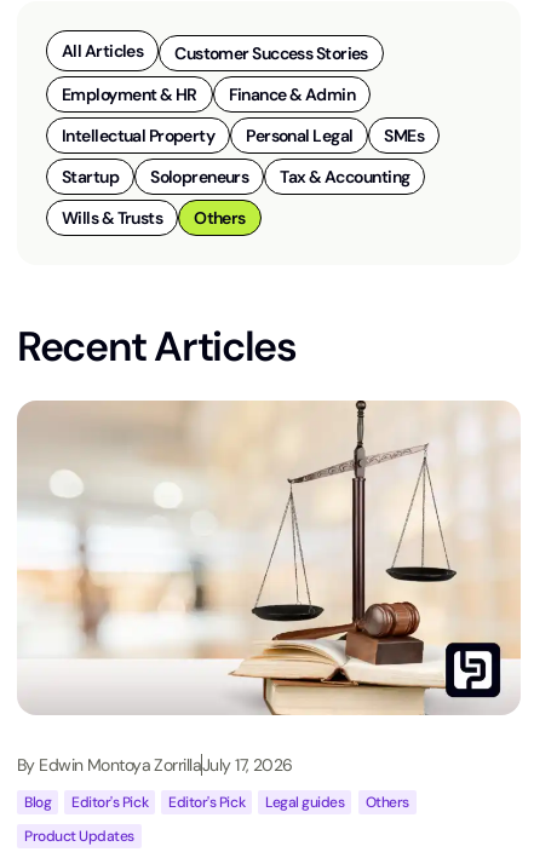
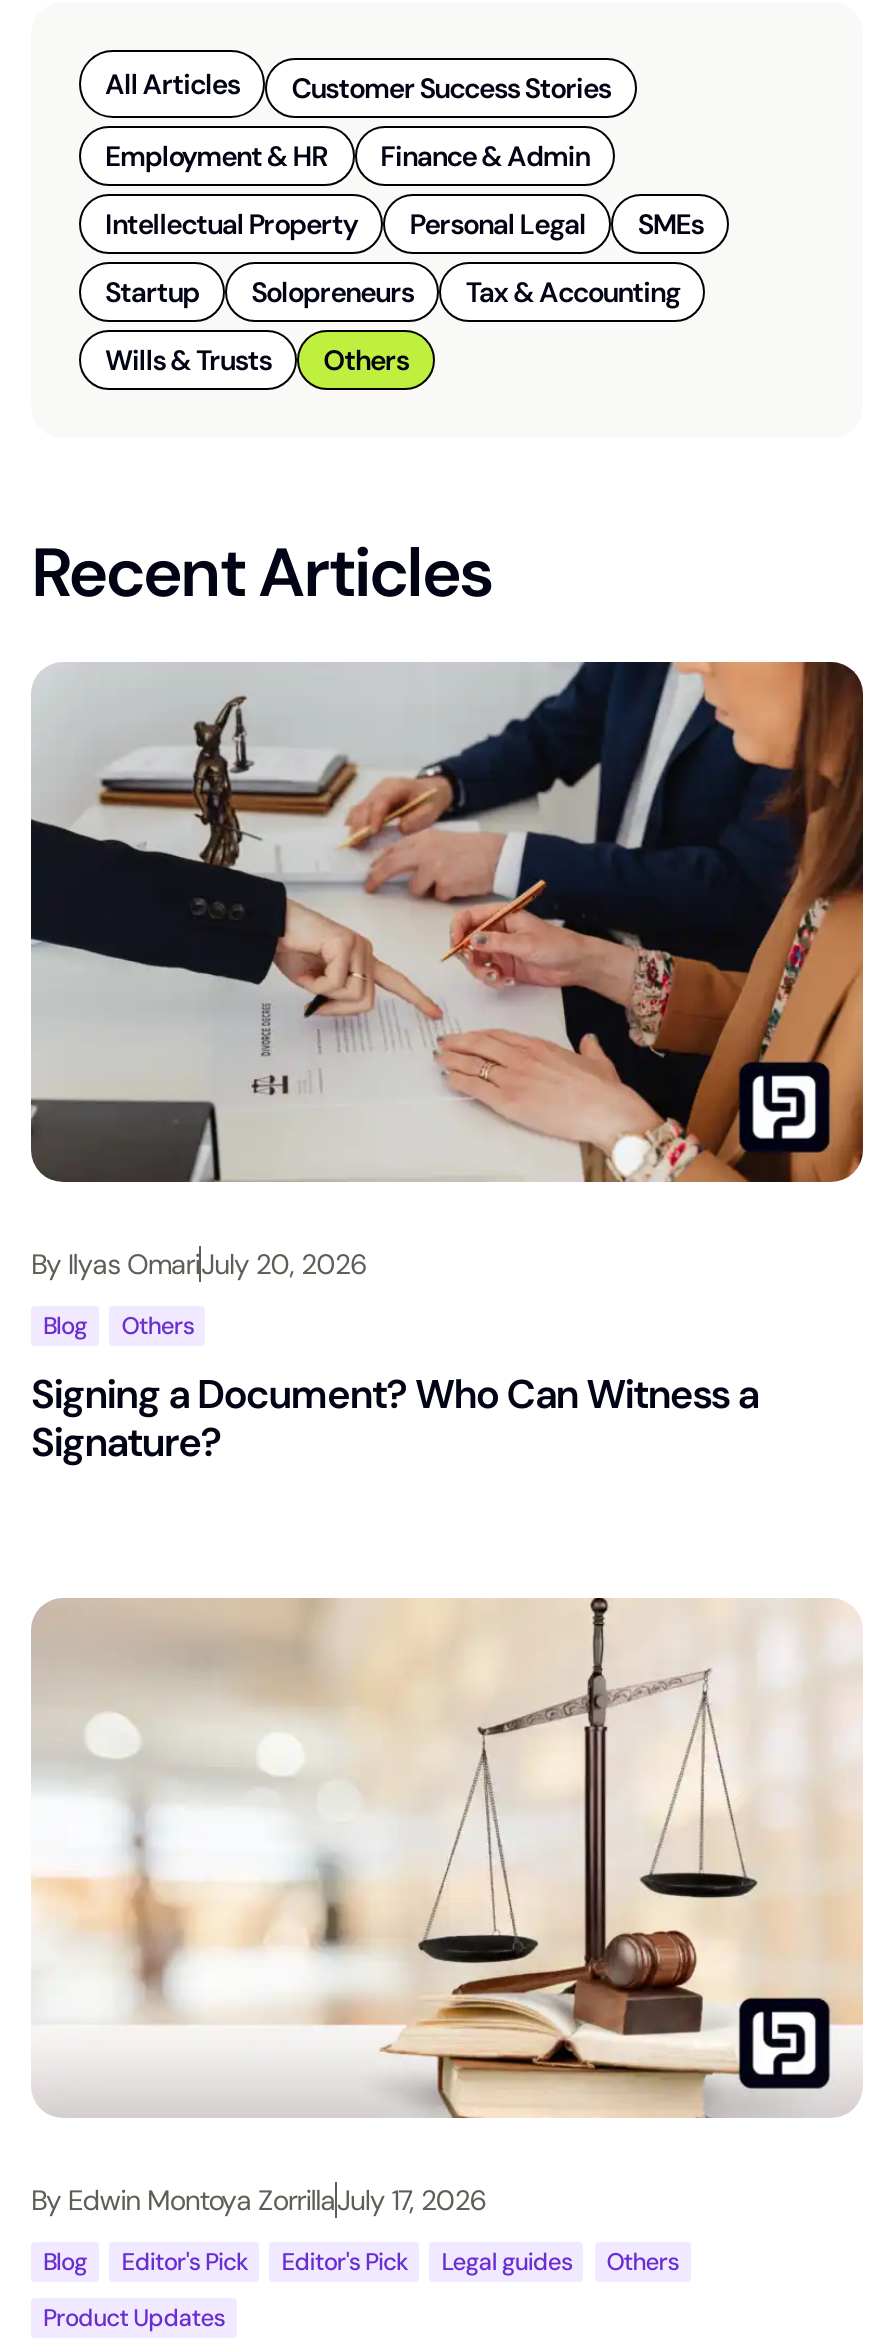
none -> [29,660,865,1468] [image] | By Ilyas OmariJuly 20, 2026 | Blog , Others | Signing a Document? Who Can Witness a | Signature?

